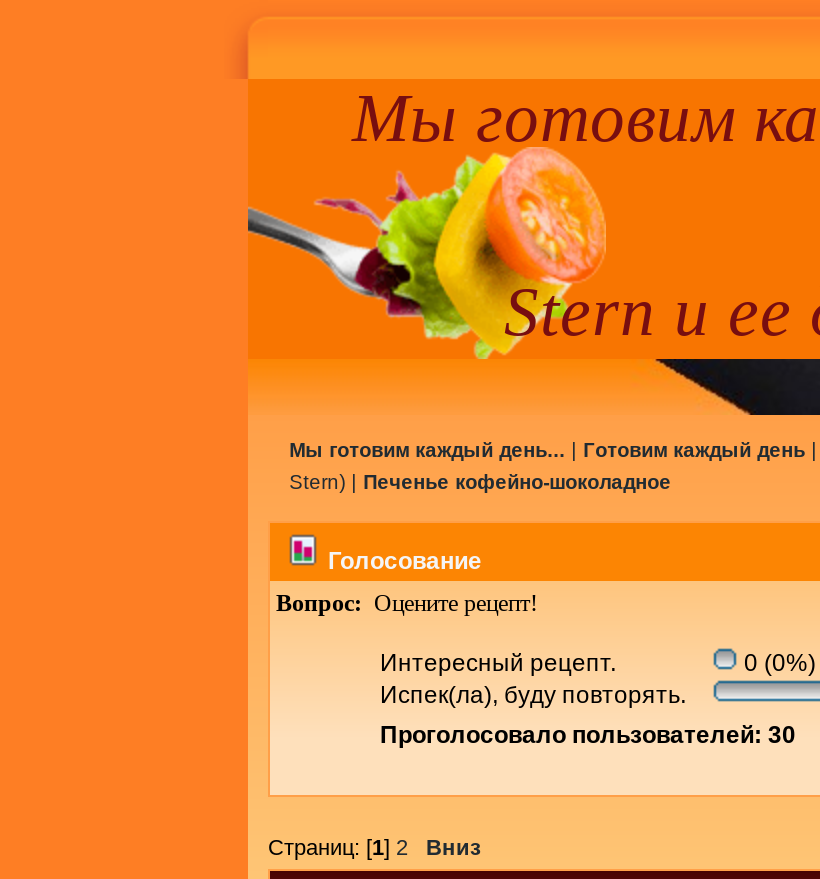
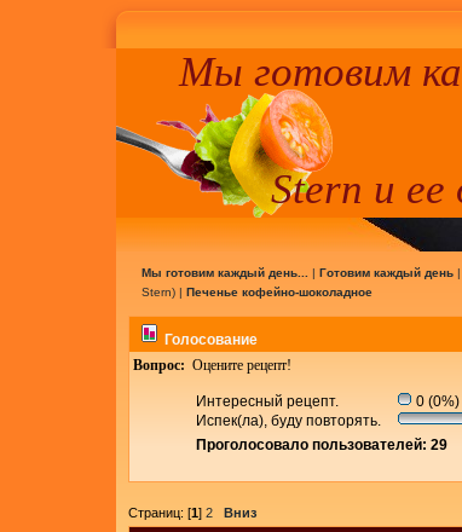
[380,720,796,748] Проголосовало пользователей: 30 -> [196,436,447,453] Проголосовало пользователей: 29

